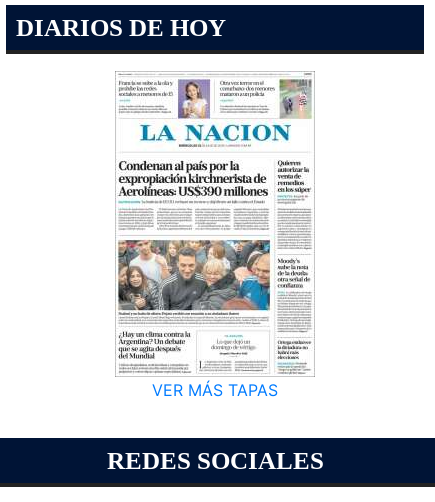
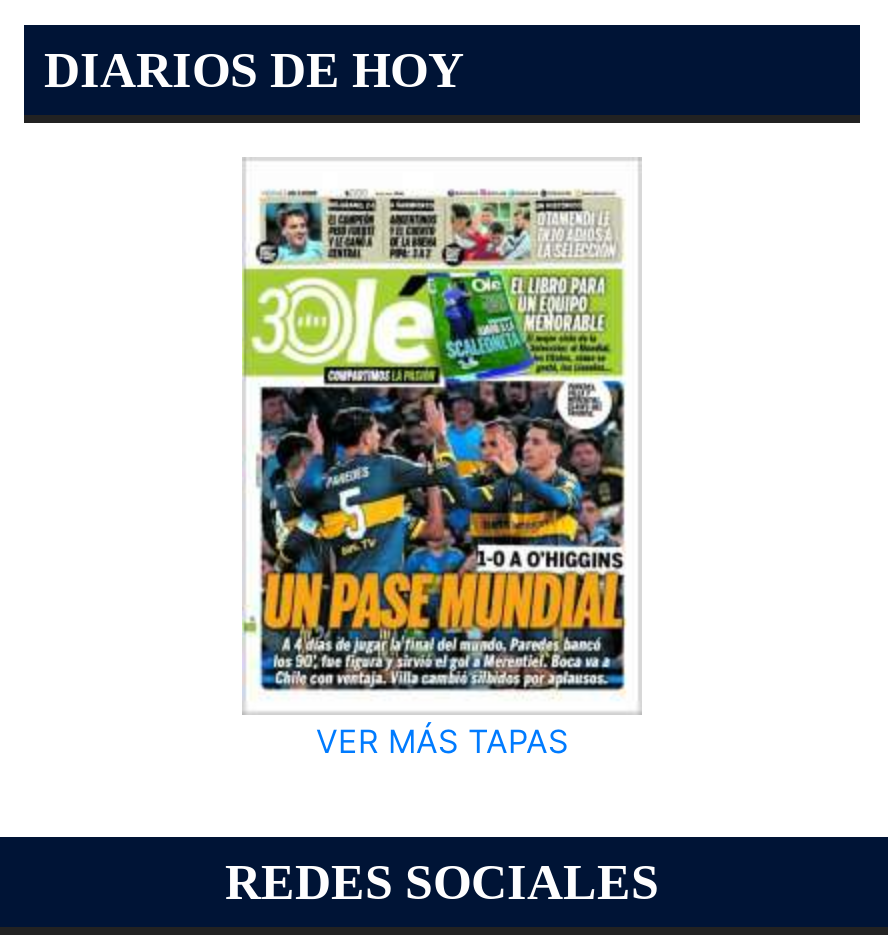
[116,73,312,374] [image] -> [242,163,634,707] [image]

